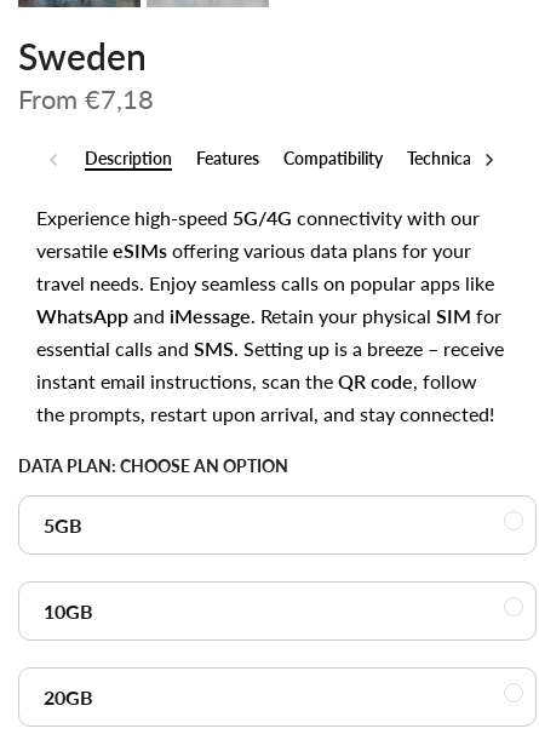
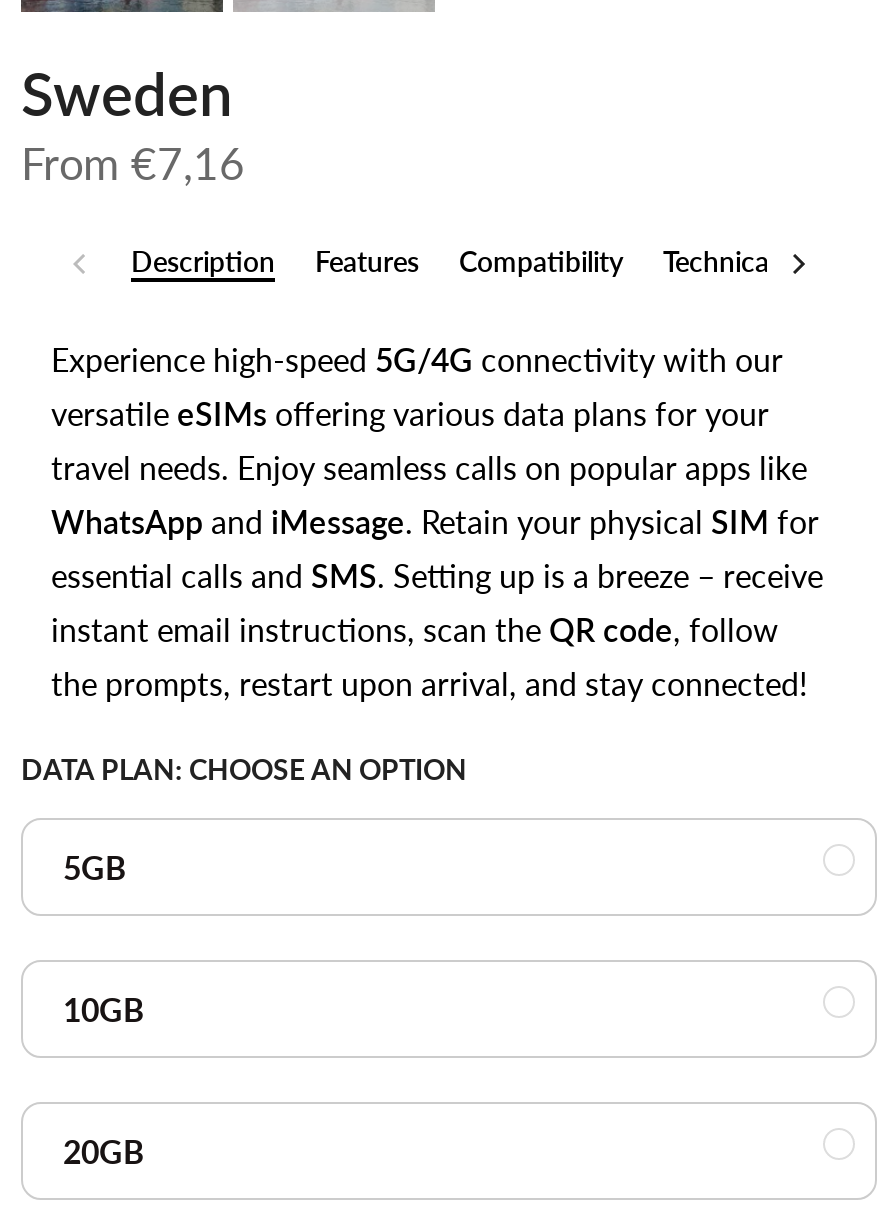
[18,82,154,115] From €7,18 -> [21,136,245,190] From €7,16

